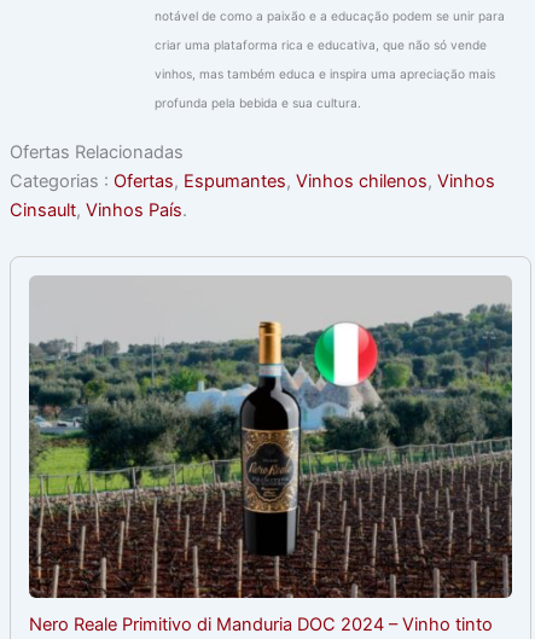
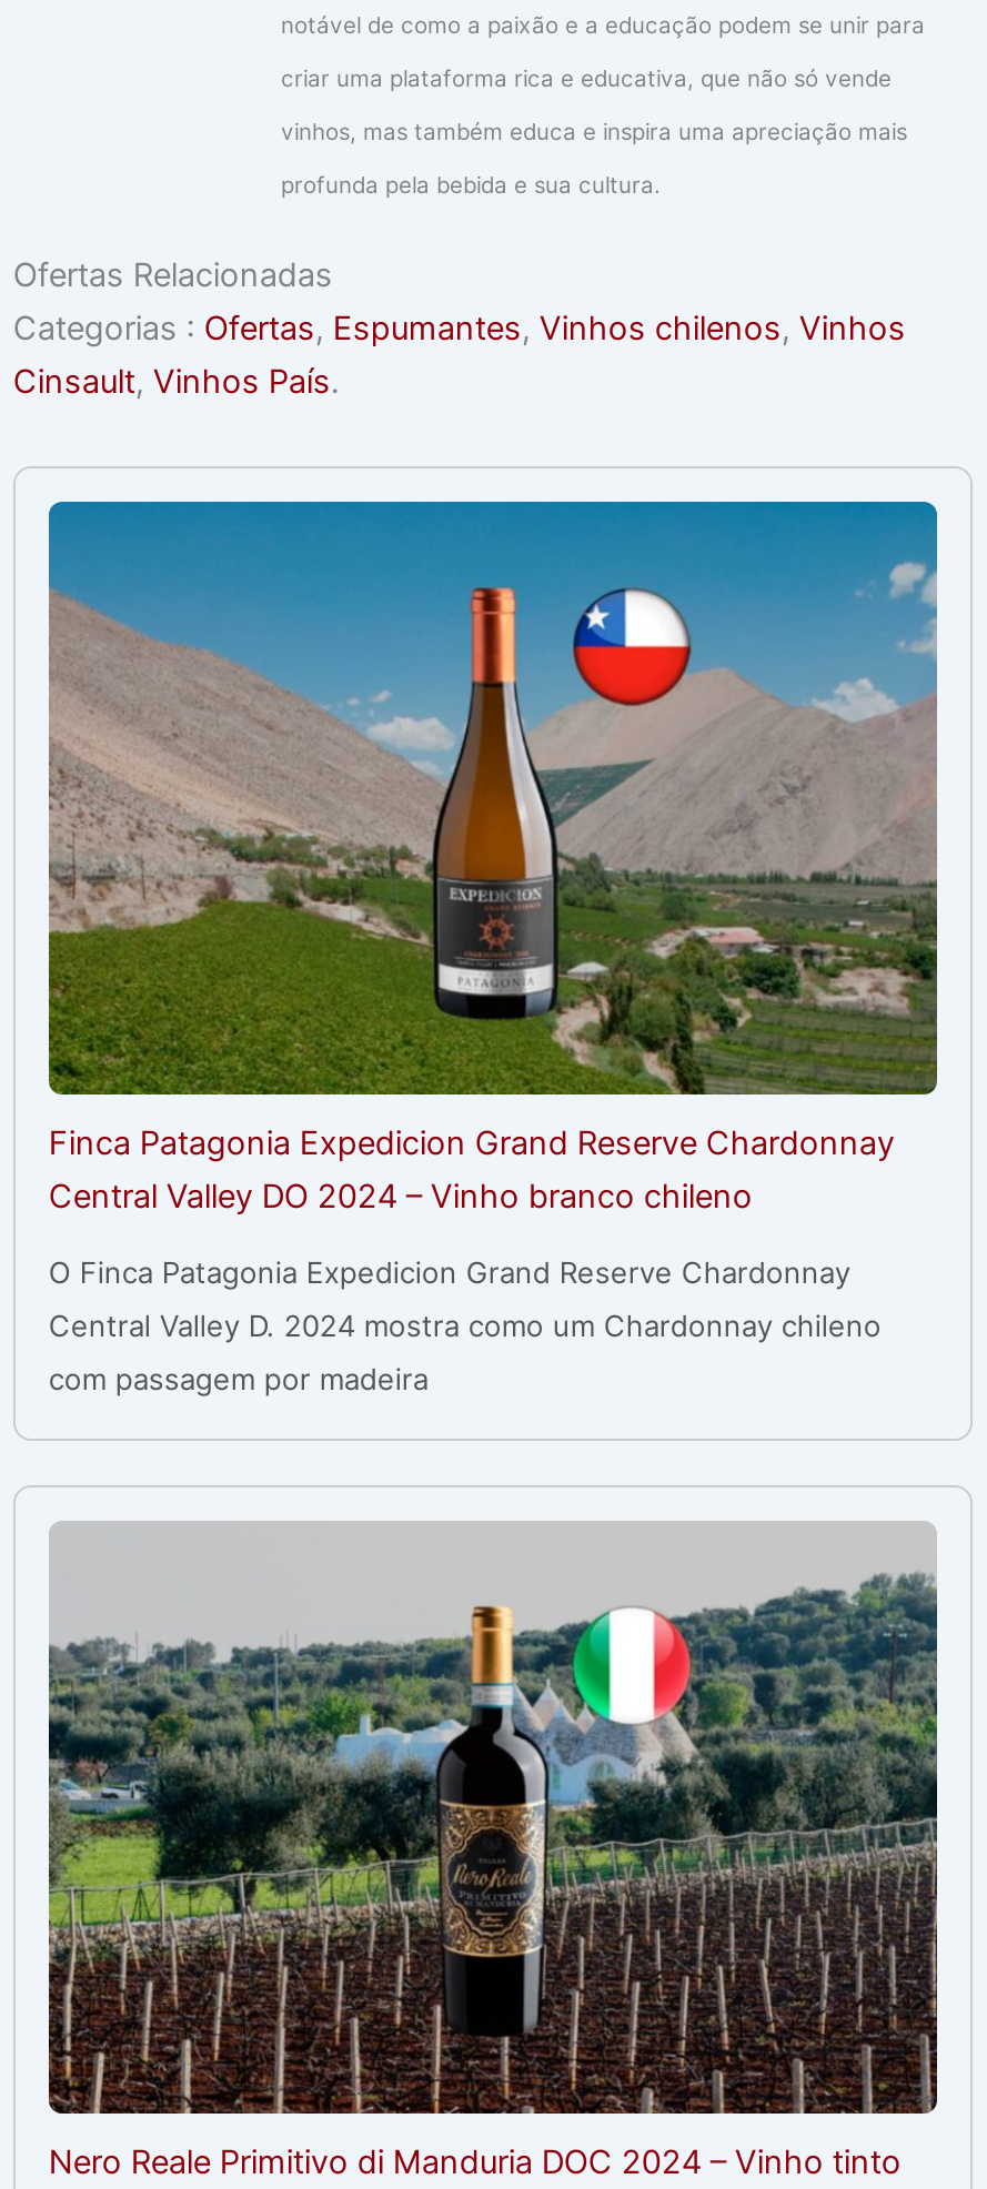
none -> [47,500,939,1396] [image] | Finca Patagonia Expedicion Grand Reserve Chardonnay | Central Valley DO 2024 – Vinho branco chileno | O Finca Patagonia Expedicion Grand Reserve Chardonnay | Central Valley D. 2024 mostra como um Chardonnay chileno | com passagem por madeira

